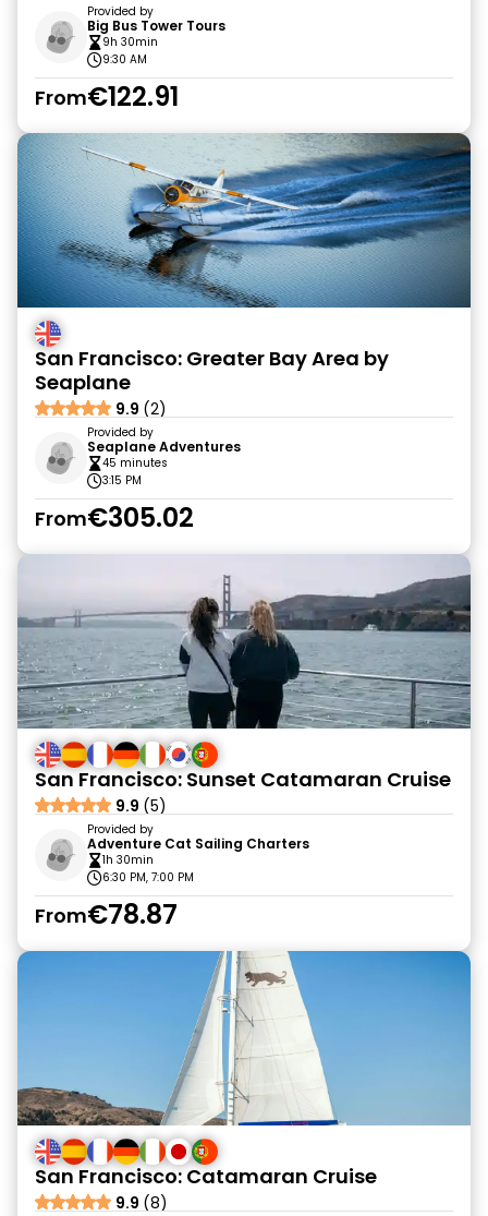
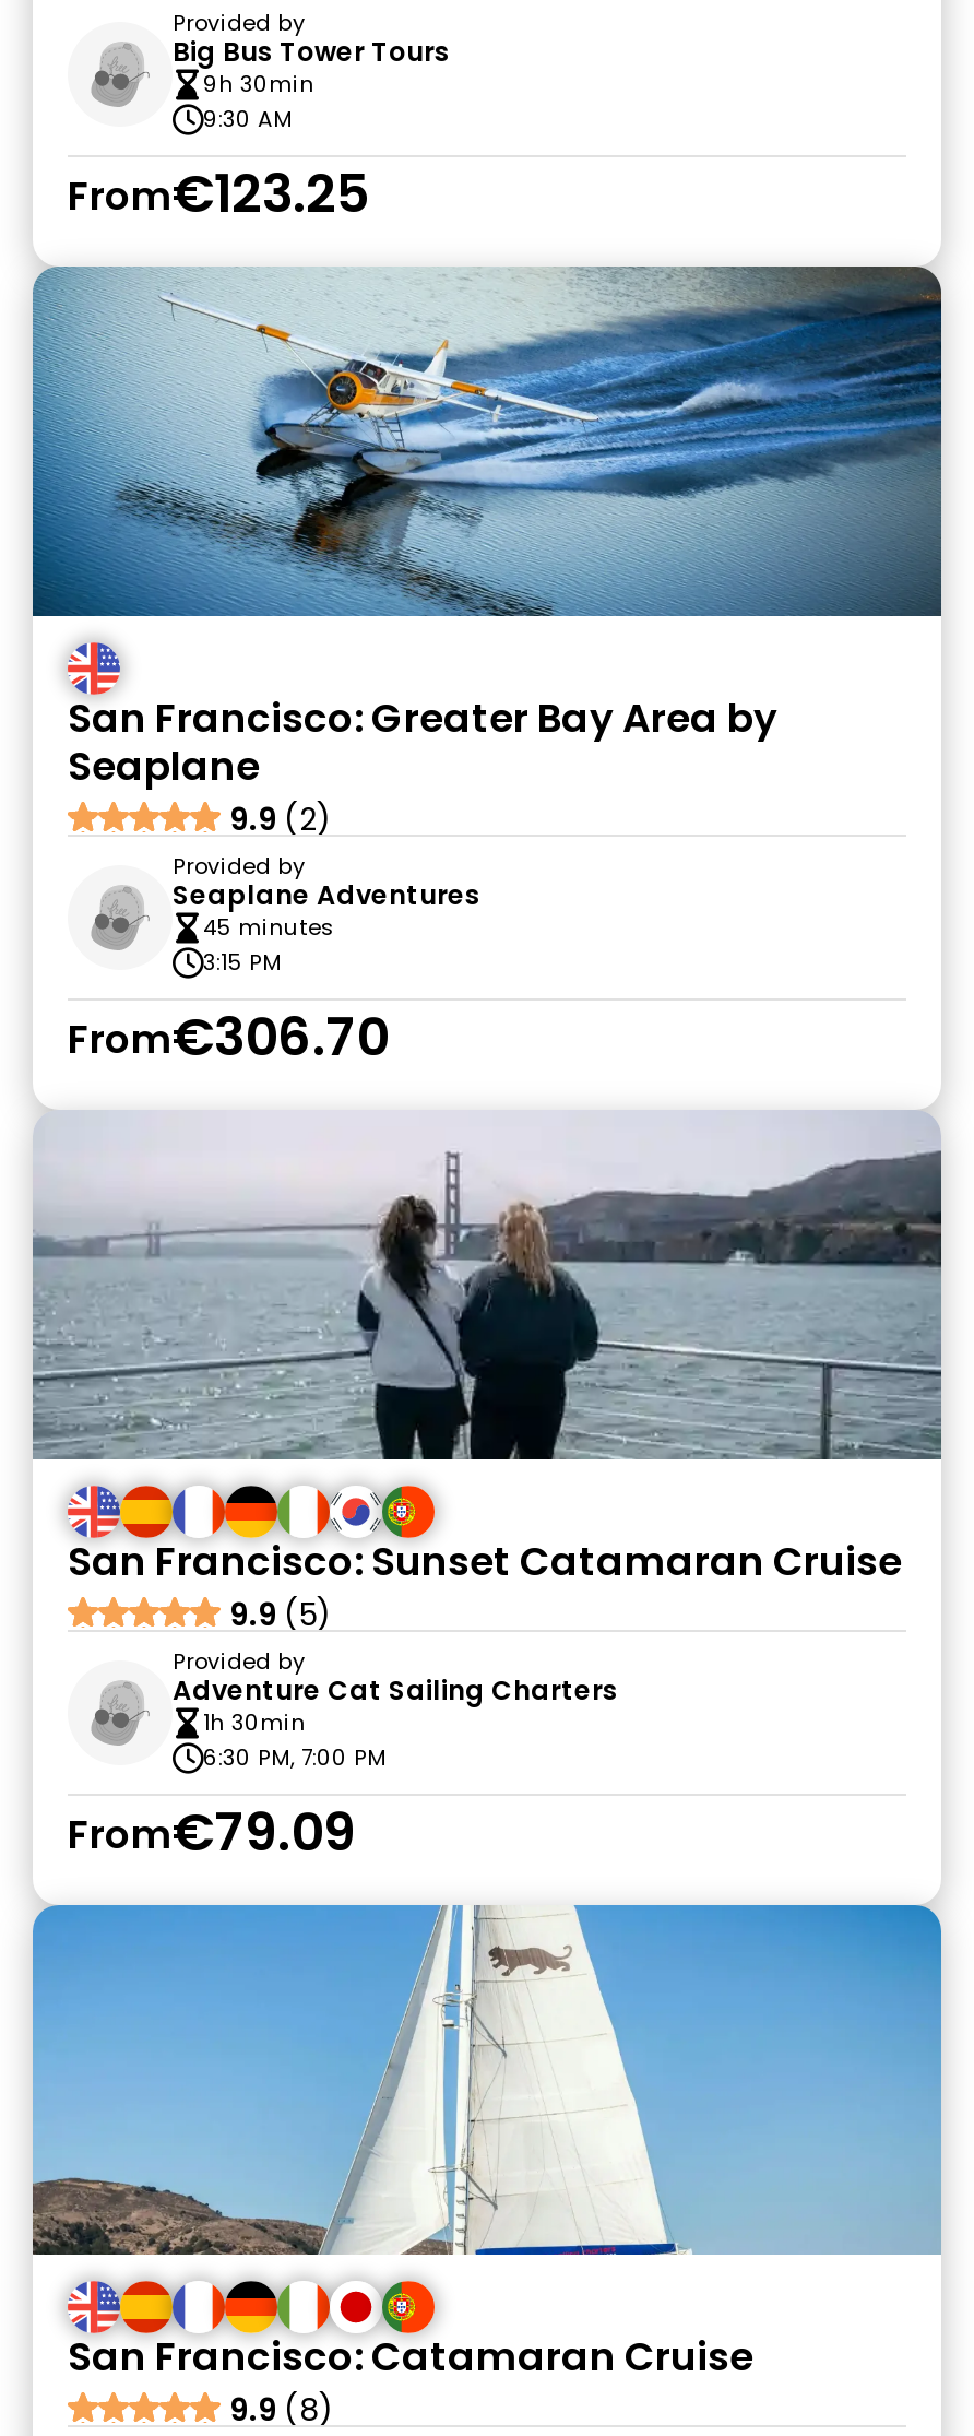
[35,79,179,115] From€122.91 -> [68,157,369,229] From€123.25
[35,499,194,535] From€305.02 -> [68,1001,389,1073] From€306.70
[35,896,178,932] From€78.87 -> [68,1796,356,1868] From€79.09

